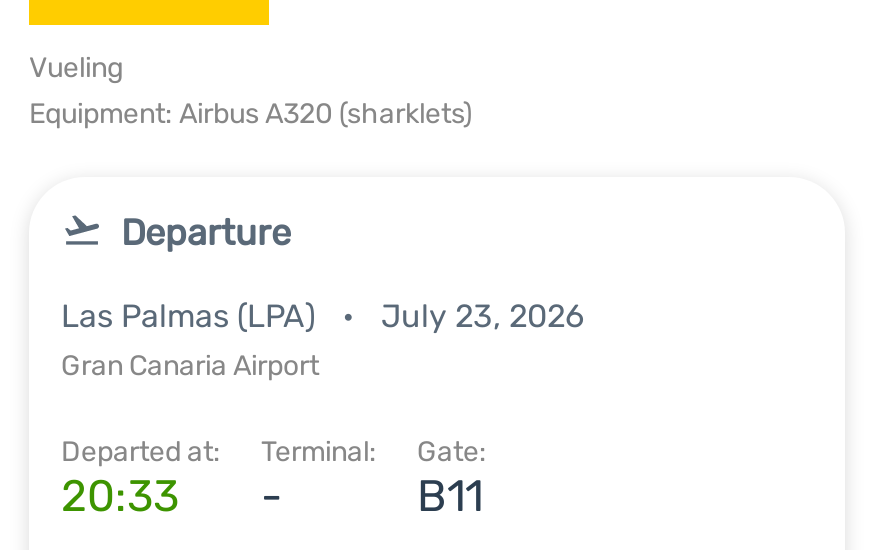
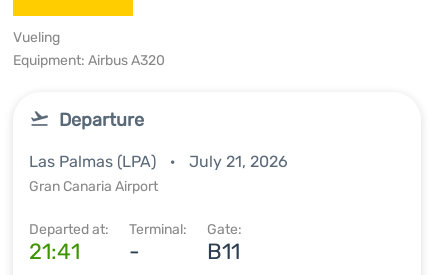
[29,97,473,131] Equipment: Airbus A320 (sharklets) -> [13,52,165,69] Equipment: Airbus A320
[61,297,585,335] Las Palmas (LPA) July 23, 2026 -> [29,152,288,171] Las Palmas (LPA) July 21, 2026
[61,469,179,523] 20:33 -> [29,238,80,265] 21:41

